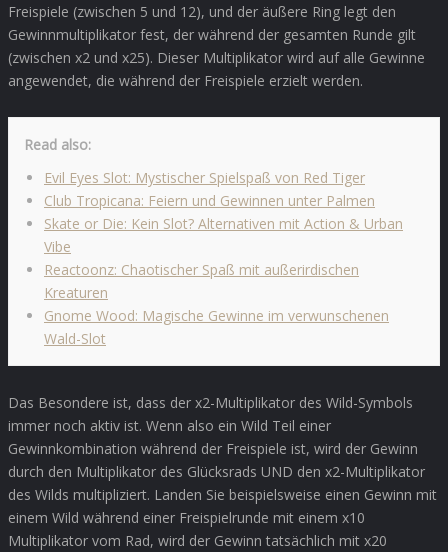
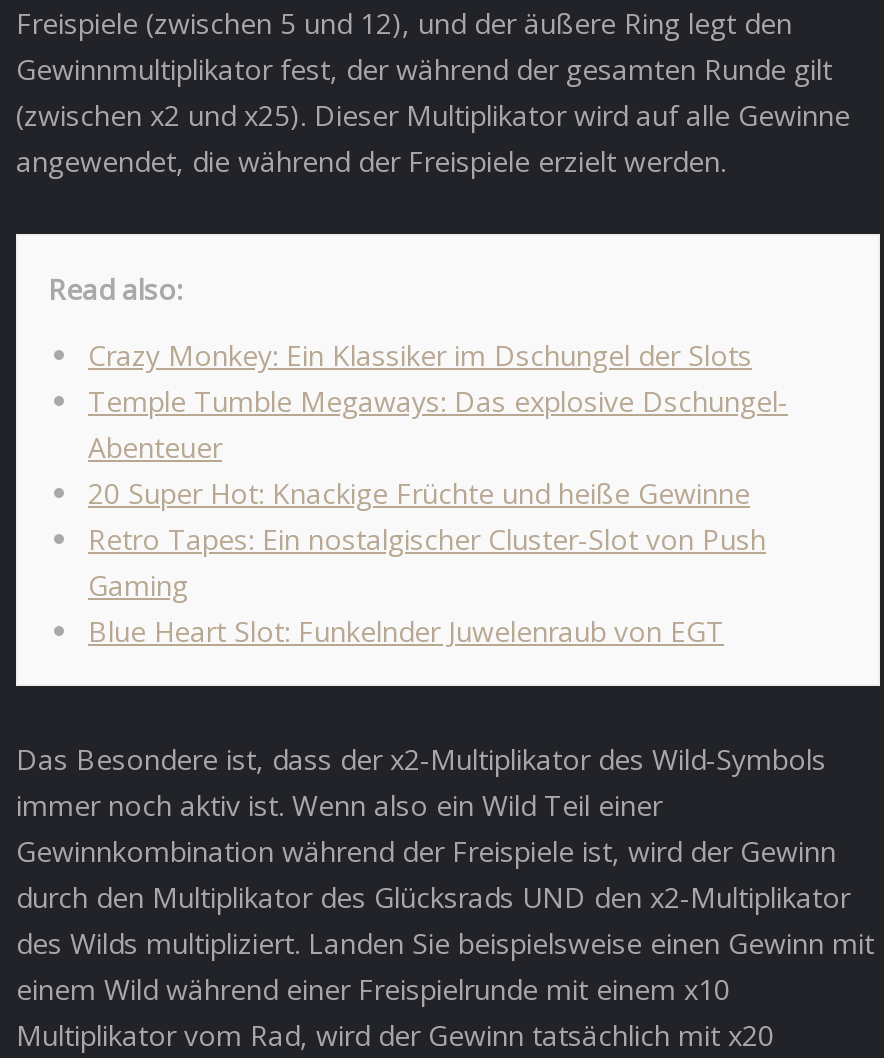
[44,168,403,348] Evil Eyes Slot: Mystischer Spielspaß von Red Tiger | Club Tropicana: Feiern und Gewinnen unter Palmen | Skate or Die: Kein Slot? Alternativen mit Action & Urban | Vibe | Reactoonz: Chaotischer Spaß mit außerirdischen | Kreaturen | Gnome Wood: Magische Gewinne im verwunschenen | Wald-Slot -> [88,337,788,651] Crazy Monkey: Ein Klassiker im Dschungel der Slots | Temple Tumble Megaways: Das explosive Dschungel- | Abenteuer | 20 Super Hot: Knackige Früchte und heiße Gewinne | Retro Tapes: Ein nostalgischer Cluster-Slot von Push | Gaming | Blue Heart Slot: Funkelnder Juwelenraub von EGT

